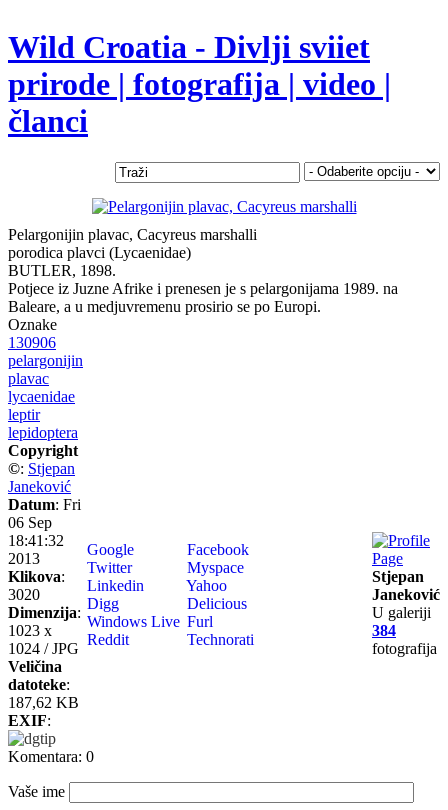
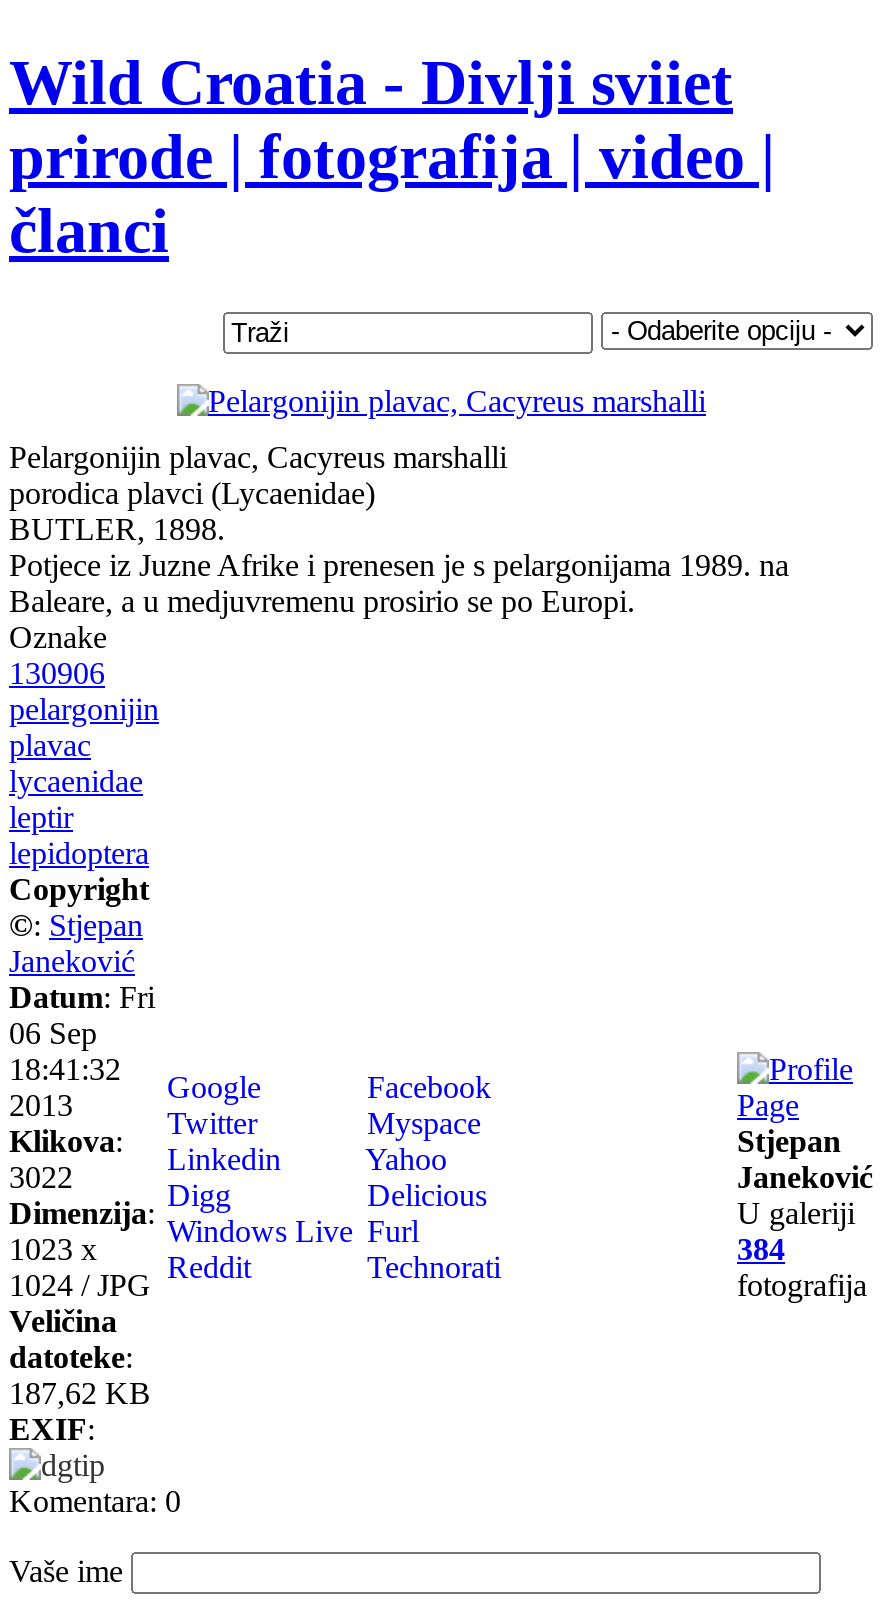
[8,586,40,603] 3020 -> [9,1160,73,1194] 3022

